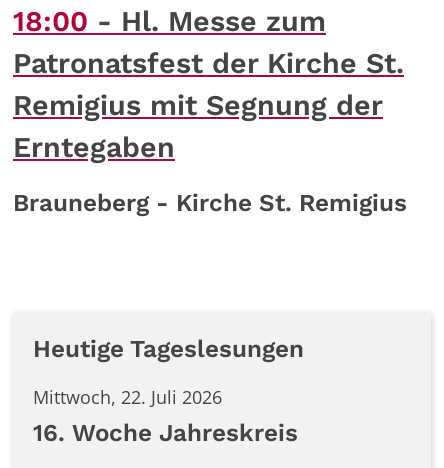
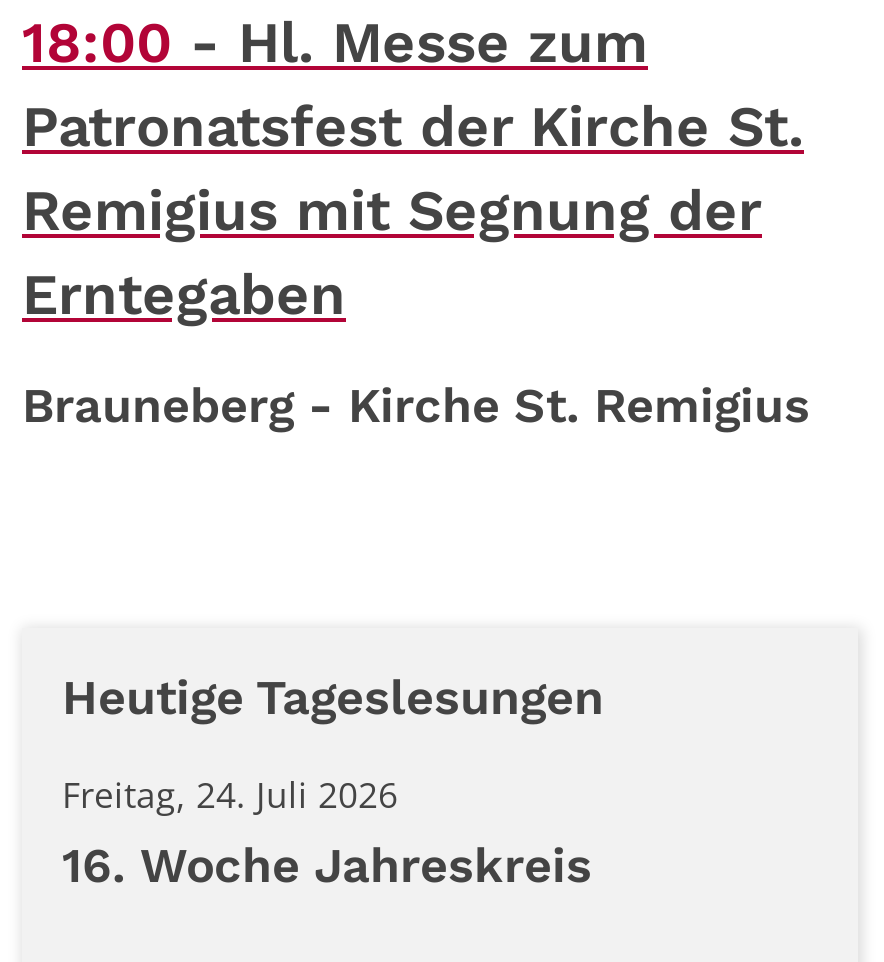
[33,385,222,409] Mittwoch, 22. Juli 2026 -> [62,770,398,818] Freitag, 24. Juli 2026

